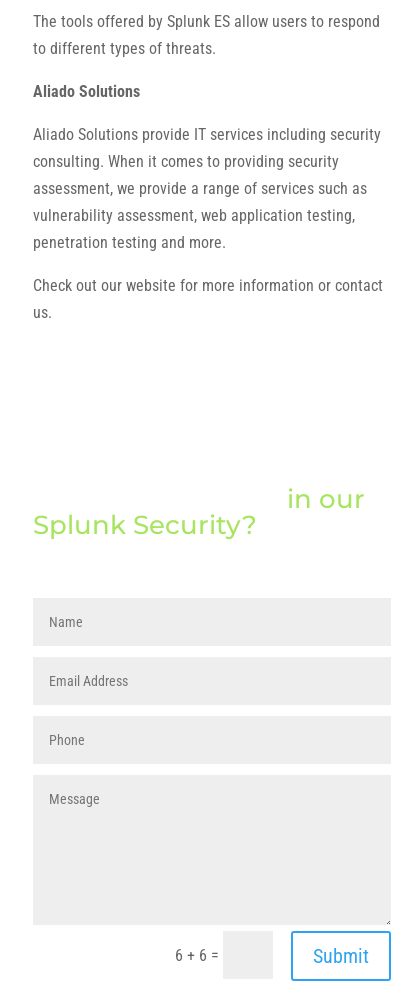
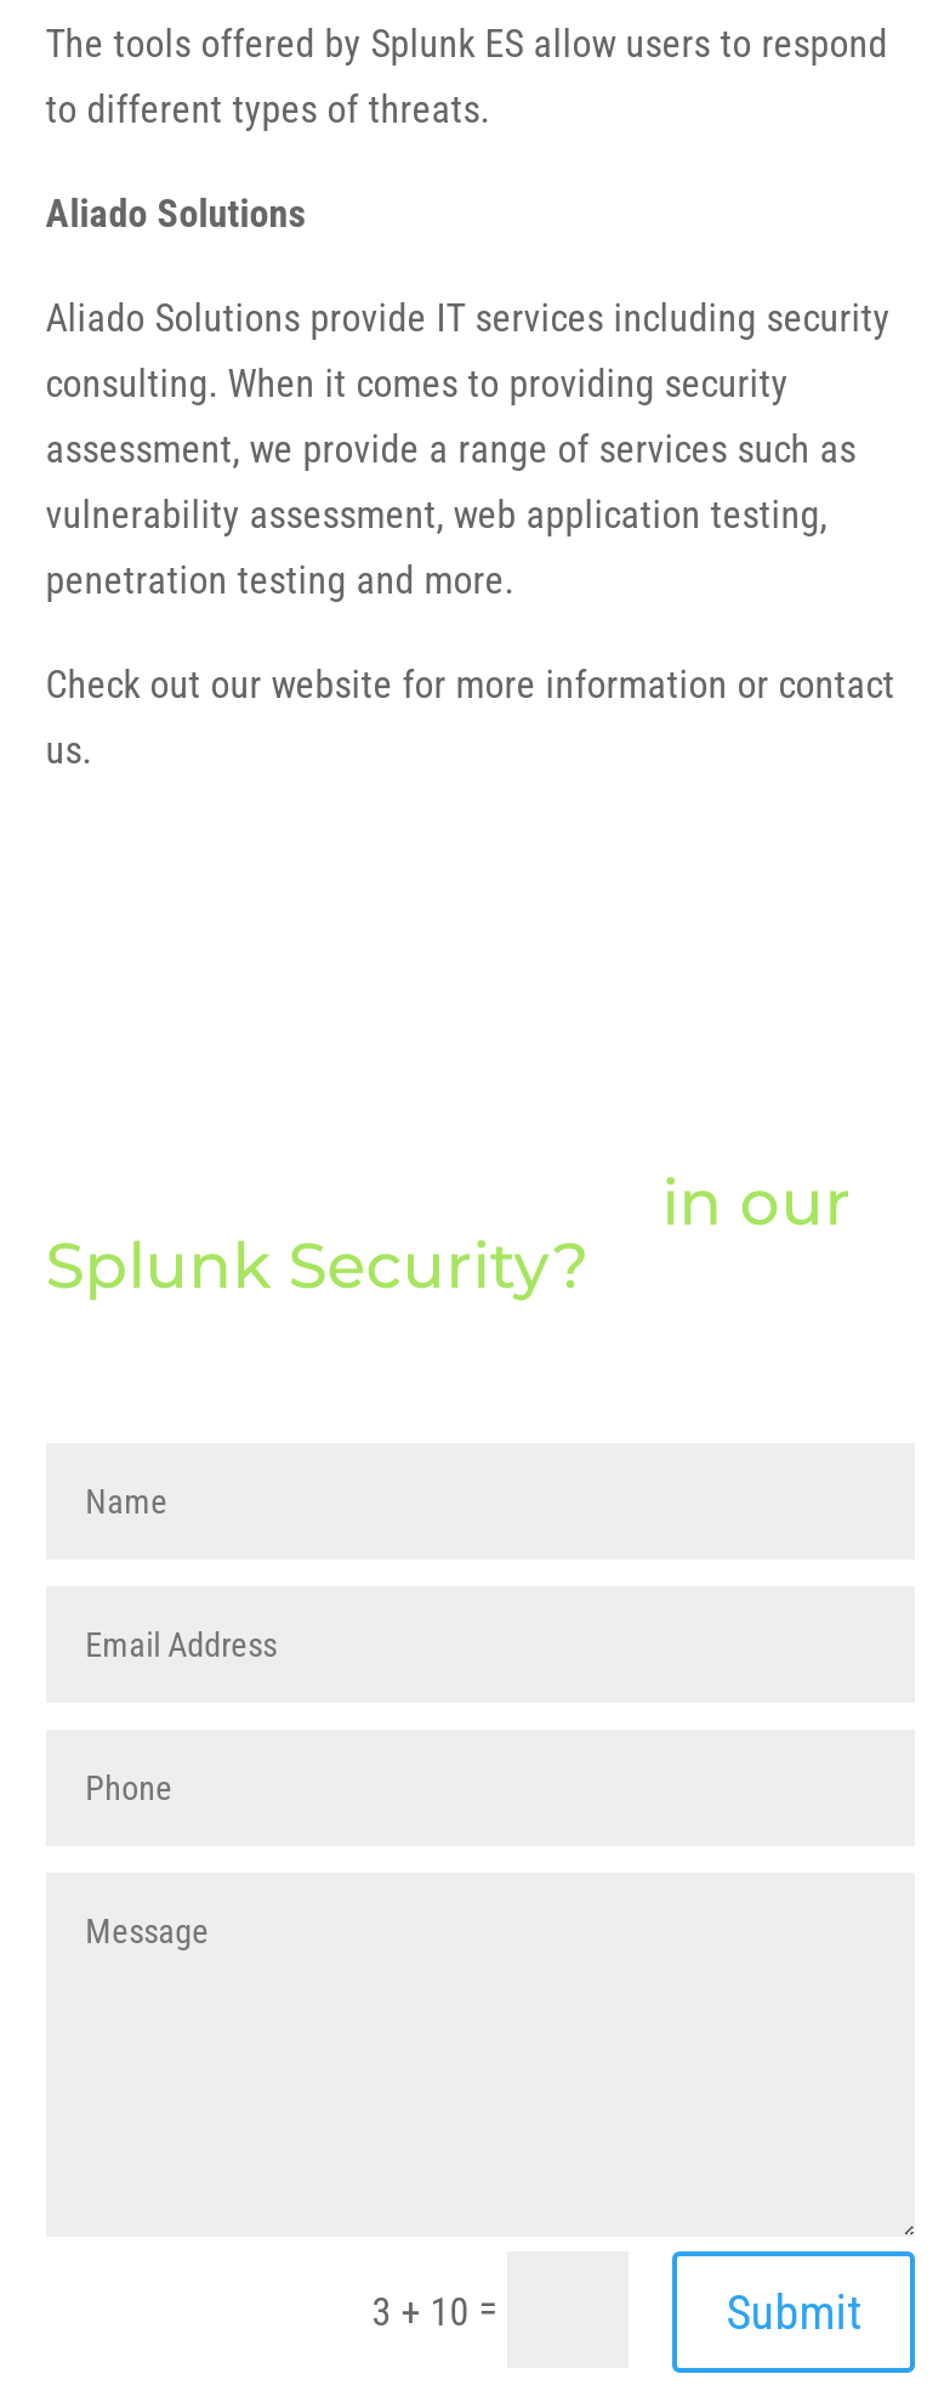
[175,945,223,965] 6 + 6 = -> [372,2285,508,2334] 3 + 10 =

